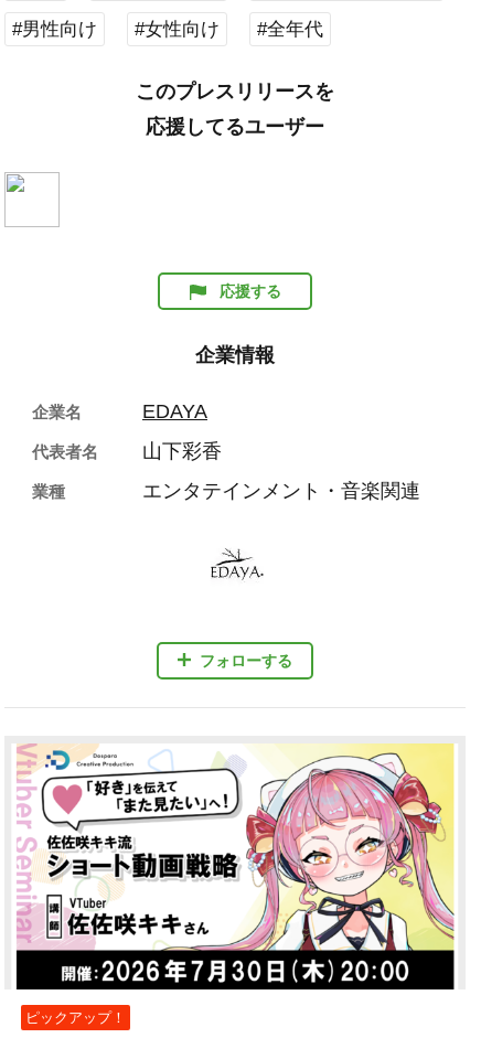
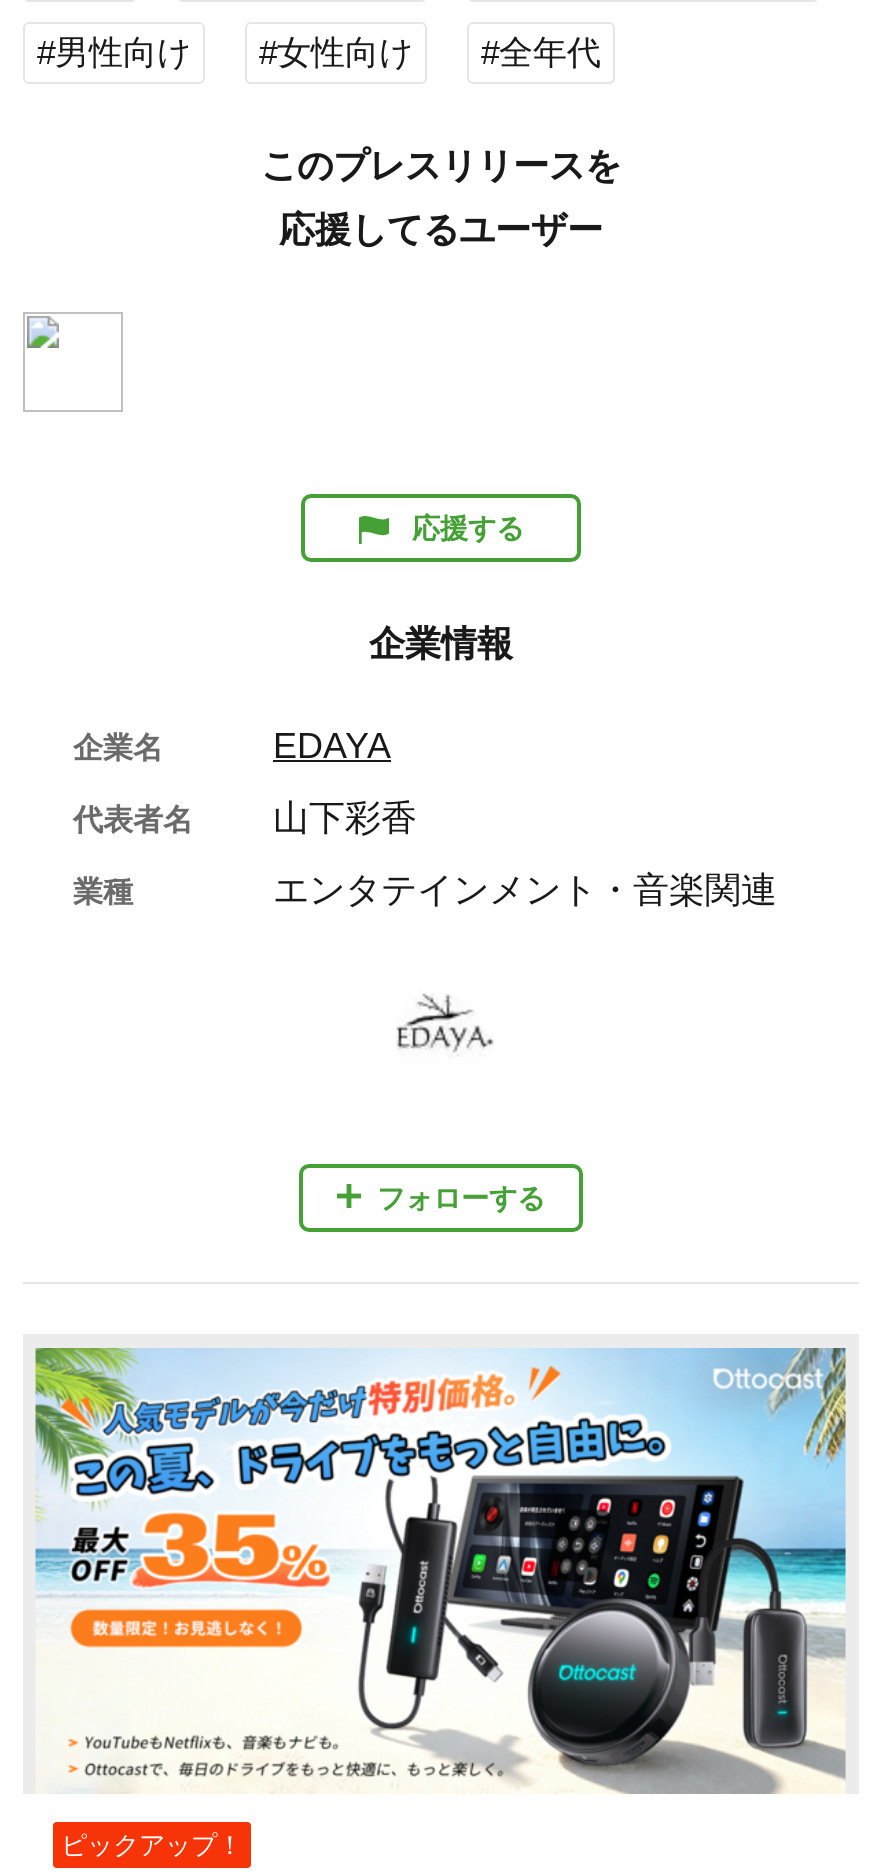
[11,743,459,991] [image] -> [33,1346,847,1794] [image]

